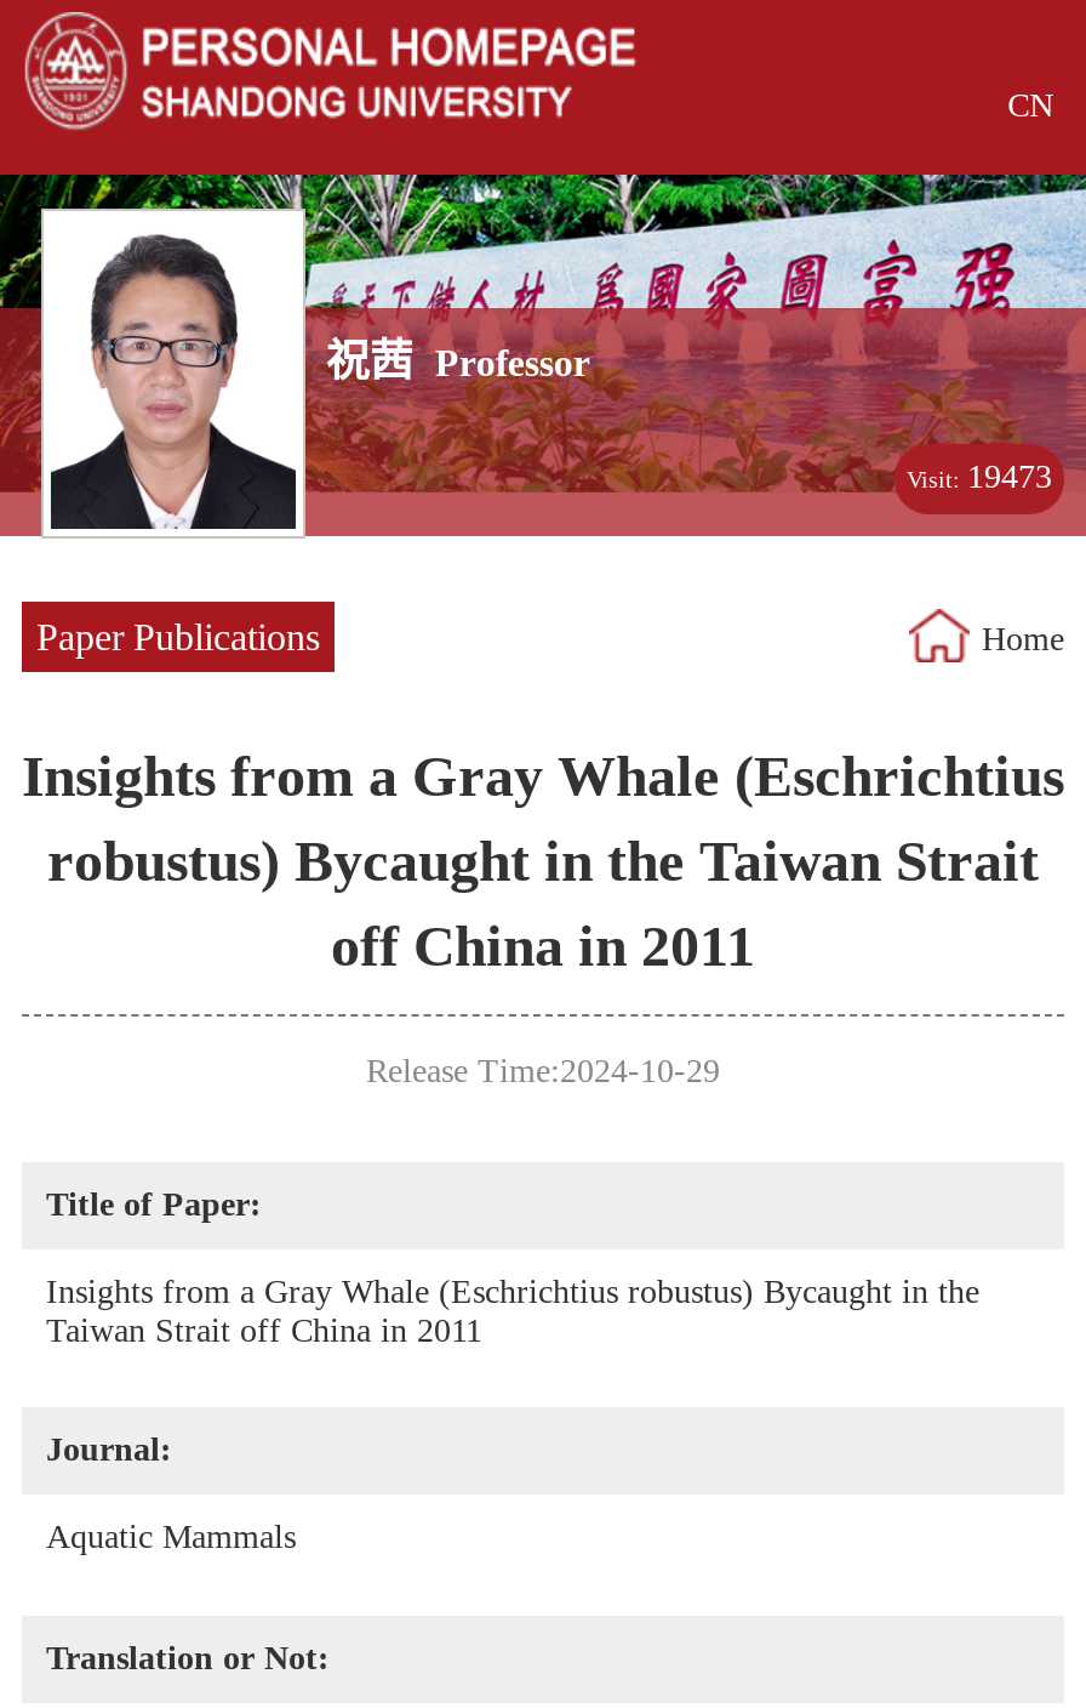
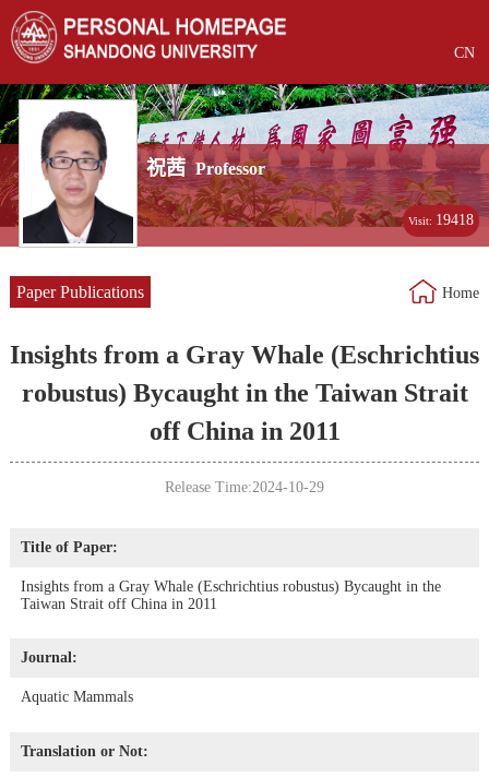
[907,459,1052,495] Visit: 19473 -> [408,212,474,228] Visit: 19418

